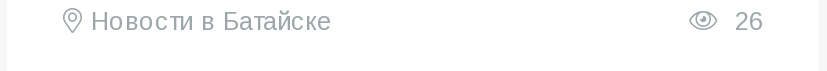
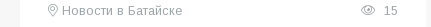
[727,7,763,35] 26 -> [380,4,398,18] 15

